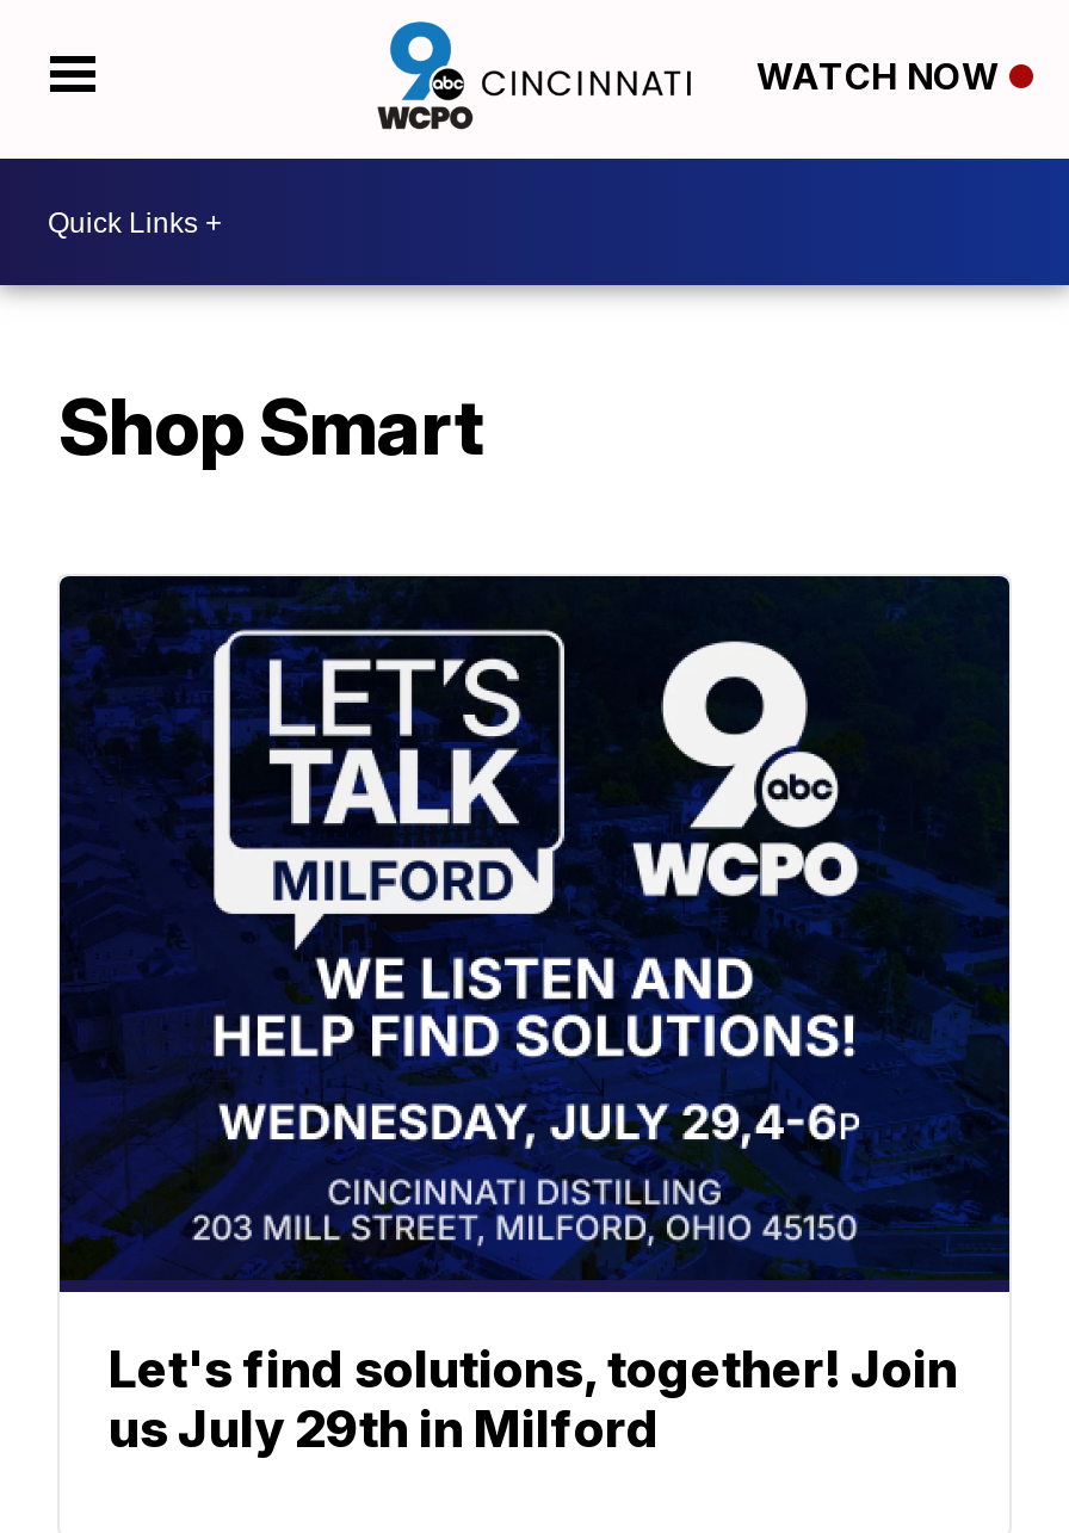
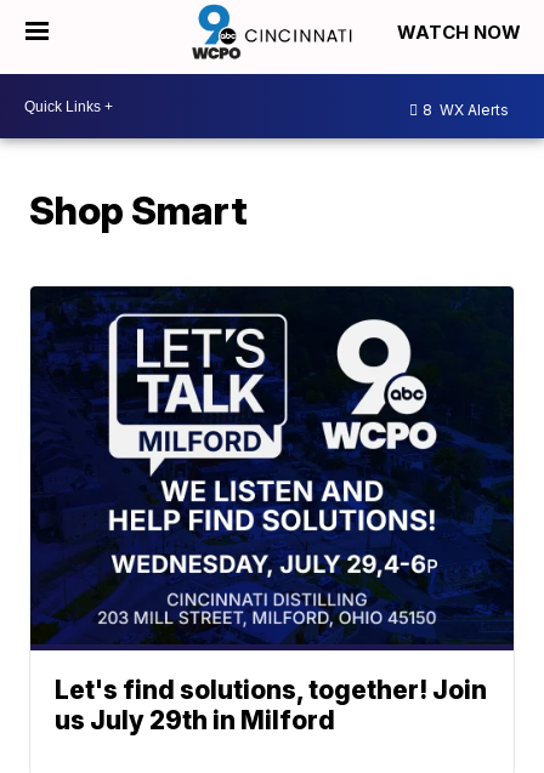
none -> [423,100,509,118] 8 WX Alerts

